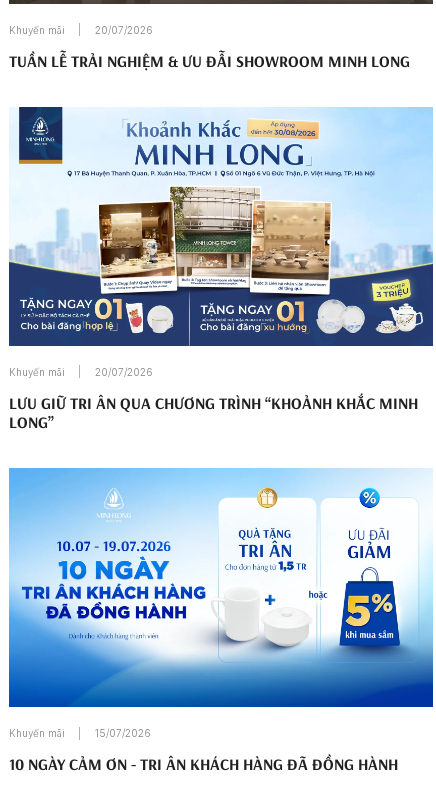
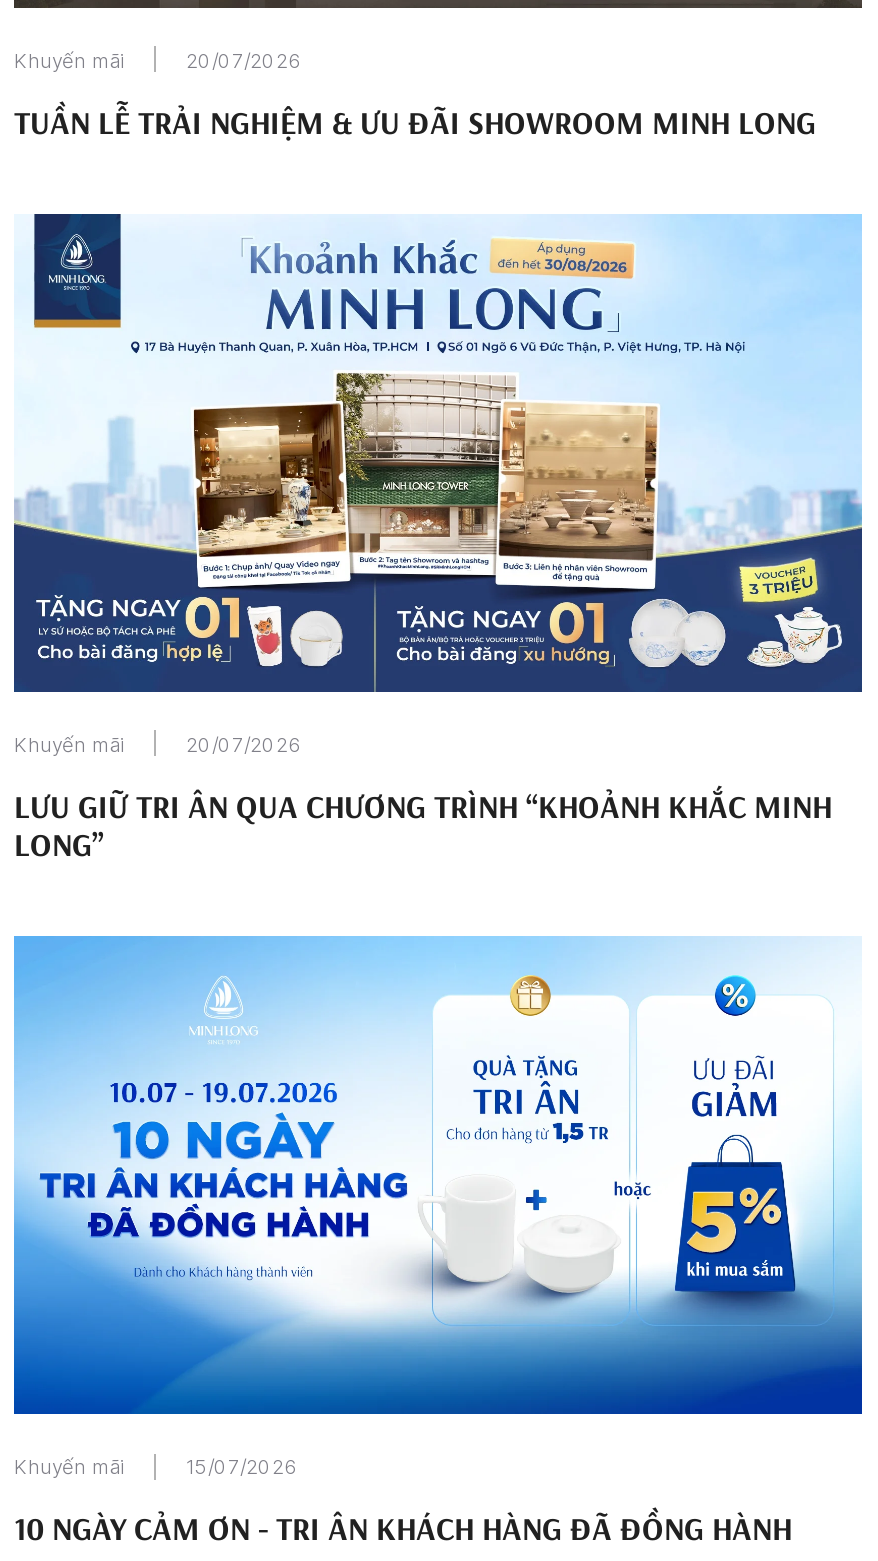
[9,51,410,71] TUẦN LỄ TRẢI NGHIỆM & ƯU ĐẪI SHOWROOM MINH LONG -> [14,101,816,141] TUẦN LỄ TRẢI NGHIỆM & ƯU ĐÃI SHOWROOM MINH LONG

